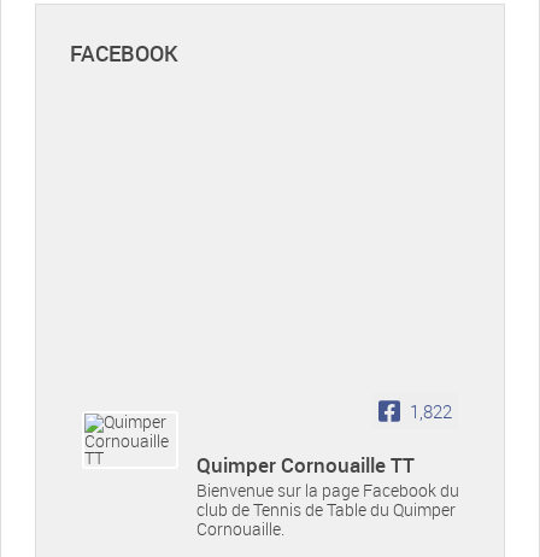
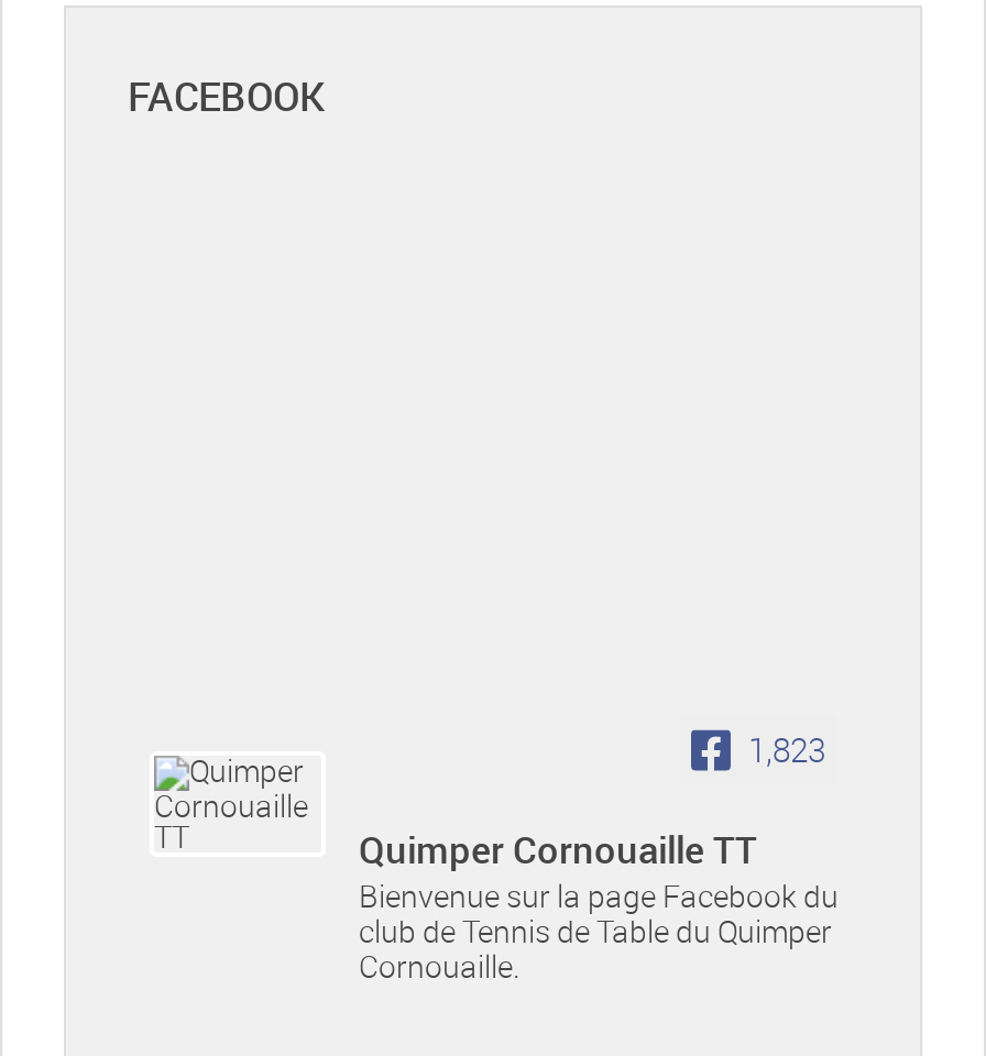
[410,399,452,423] 1,822 -> [748,728,825,772] 1,823

